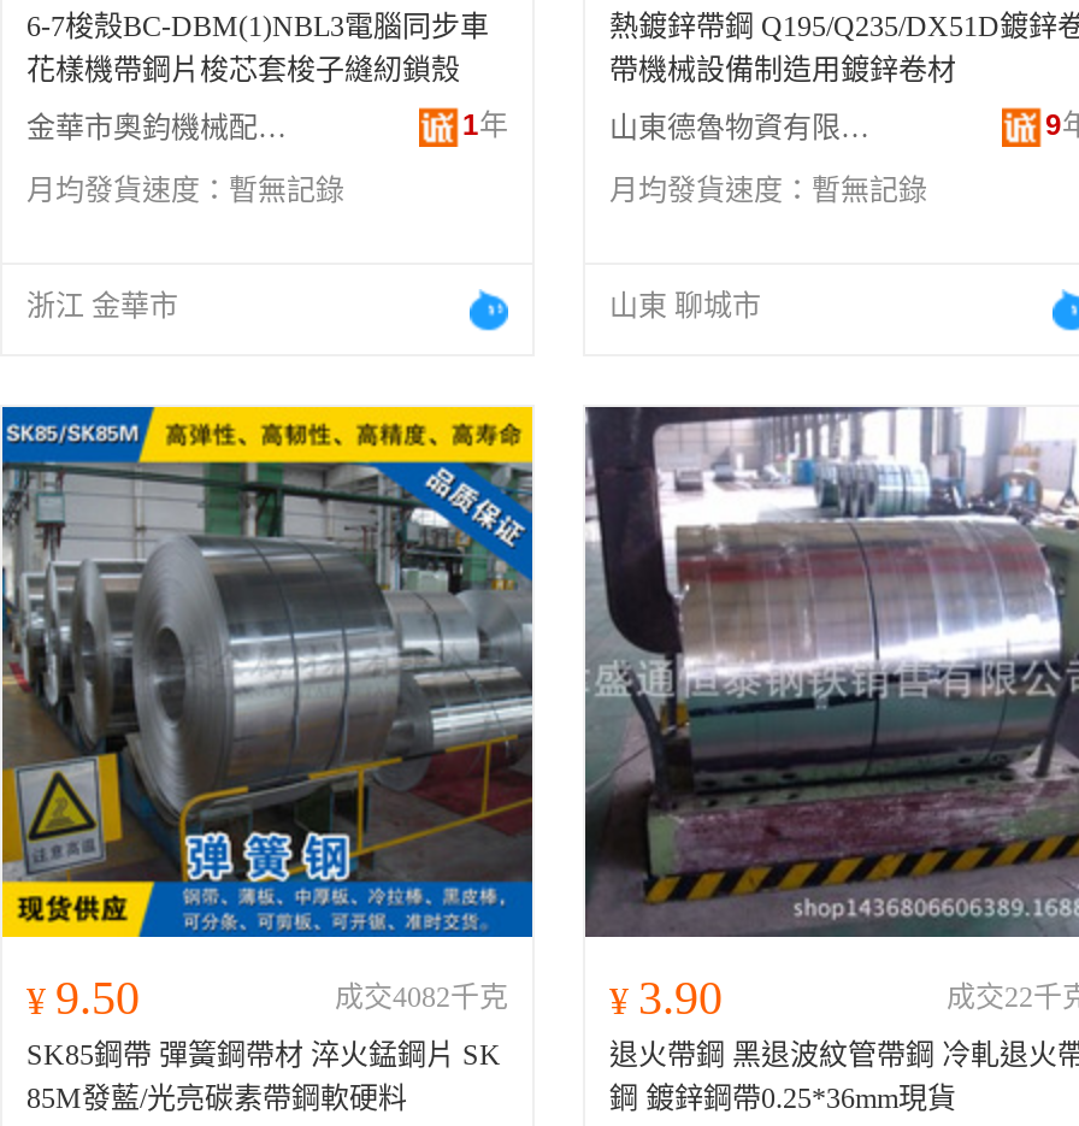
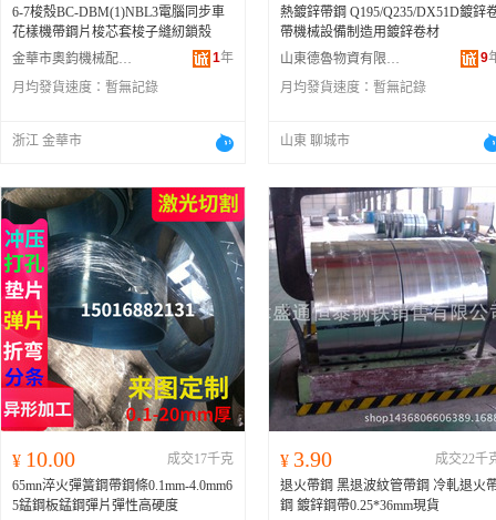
[7,405,535,1024] [image] | ¥ 9.50 | 成交4082千克 -> [3,186,246,471] [image] | ¥ 10.00 | 成交17千克
[26,1038,501,1115] SK85鋼帶 彈簧鋼帶材 淬火錳鋼片 SK | 85M發藍/光亮碳素帶鋼軟硬料 -> [12,478,232,513] 65mn淬火彈簧鋼帶鋼條0.1mm-4.0mm6 | 5錳鋼板錳鋼彈片彈性高硬度

